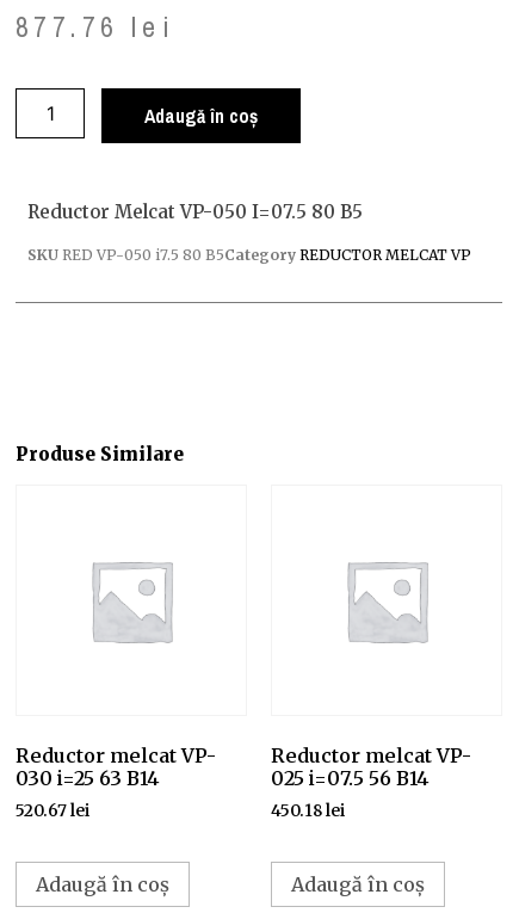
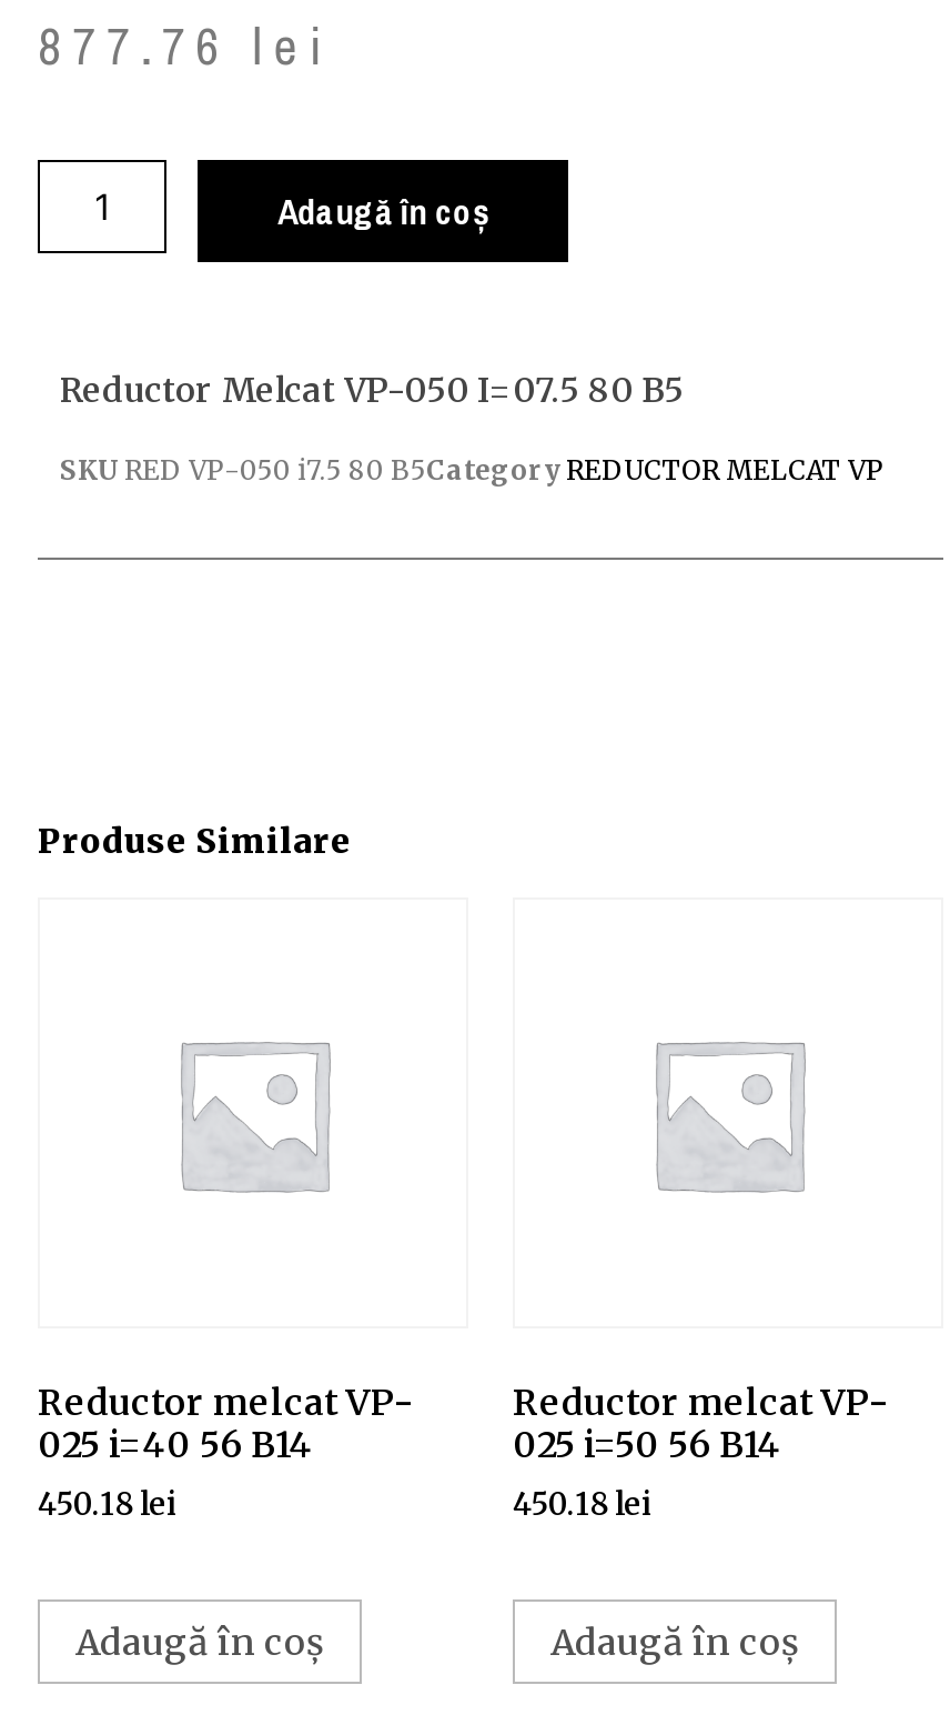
[16,767,160,791] 030 i=25 63 B14 -> [38,1423,313,1467] 025 i=40 56 B14
[271,767,430,791] 025 i=07.5 56 B14 -> [513,1423,781,1467] 025 i=50 56 B14
[16,801,89,822] 520.67 lei -> [38,1487,175,1525] 450.18 lei

